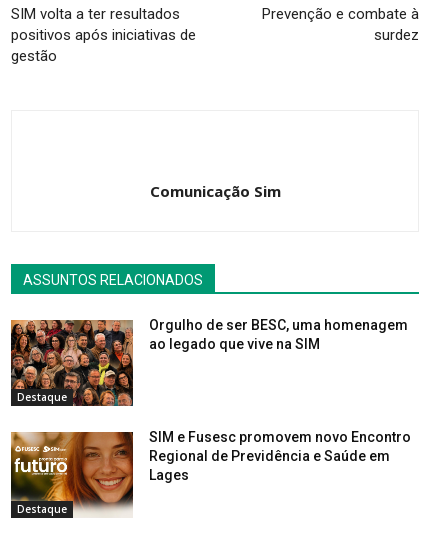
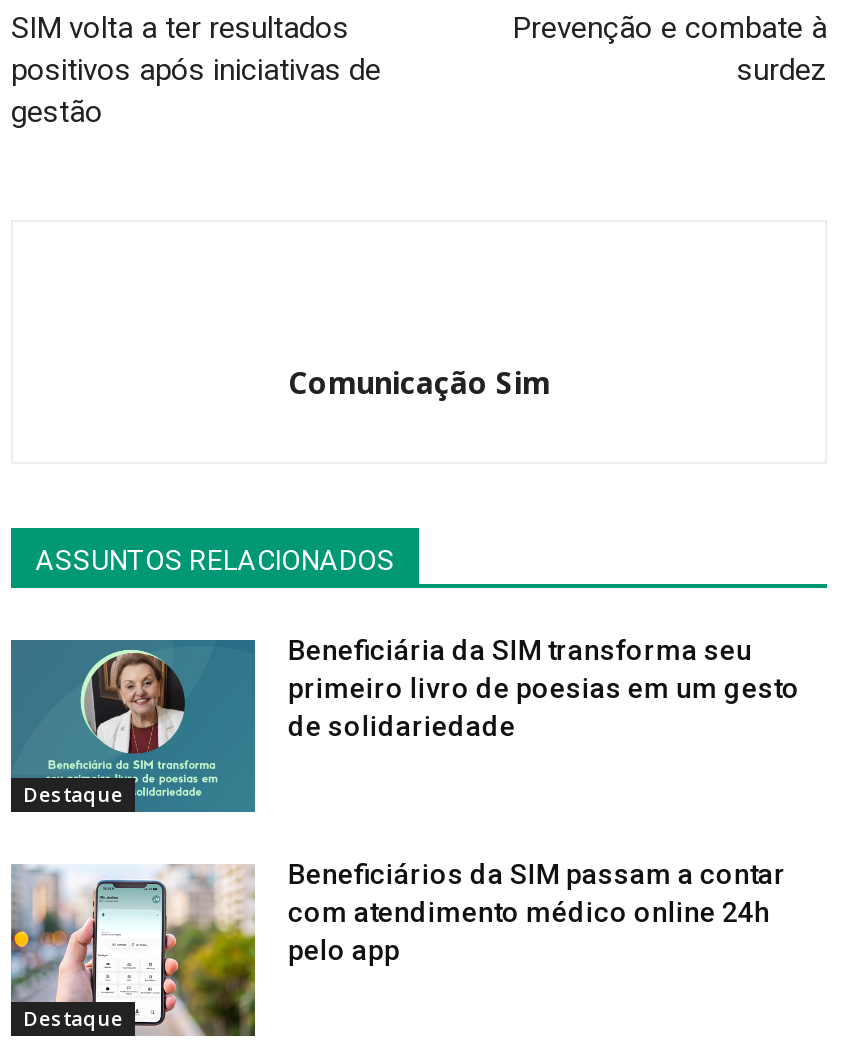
[10,317,408,407] [image] | Orgulho de ser BESC, uma homenagem | ao legado que vive na SIM -> [9,634,800,814] [image] | Beneficiária da SIM transforma seu | primeiro livro de poesias em um gesto | de solidariedade
[10,429,411,518] [image] | SIM e Fusesc promovem novo Encontro | Regional de Previdência e Saúde em | Lages -> [9,858,786,1038] [image] | Beneficiários da SIM passam a contar | com atendimento médico online 24h | pelo app

